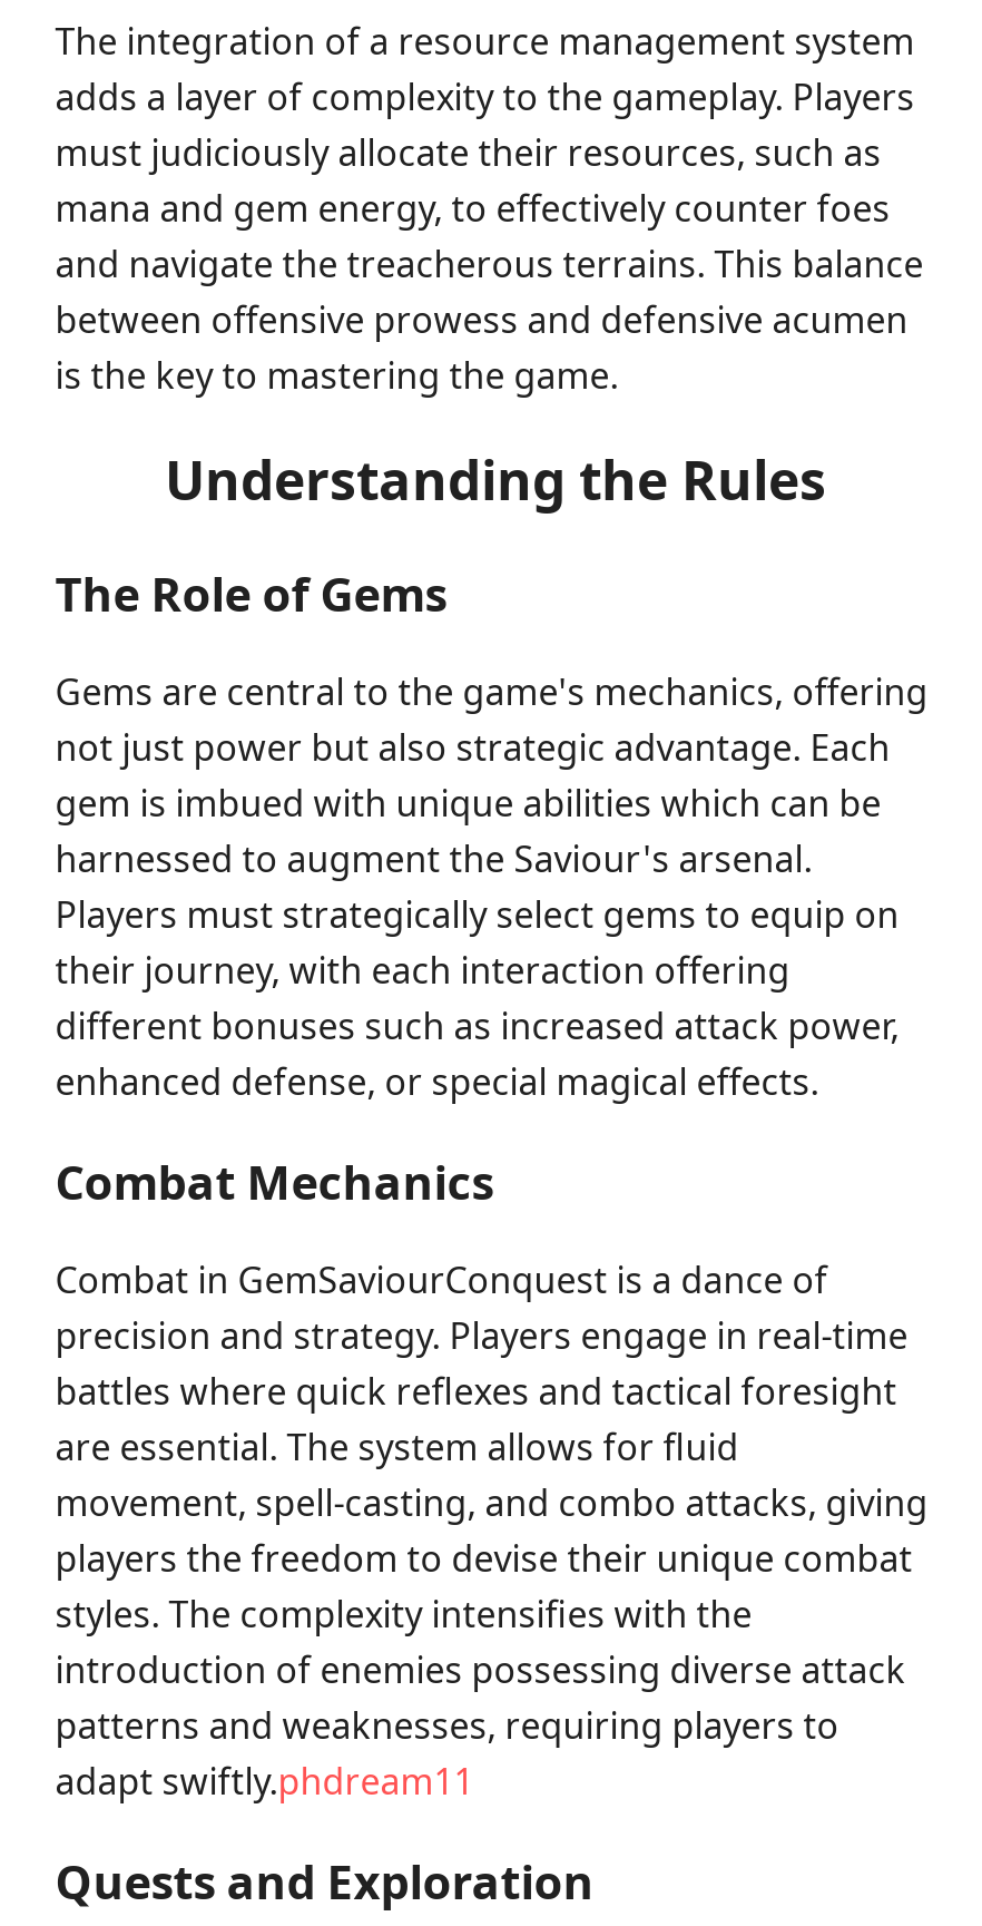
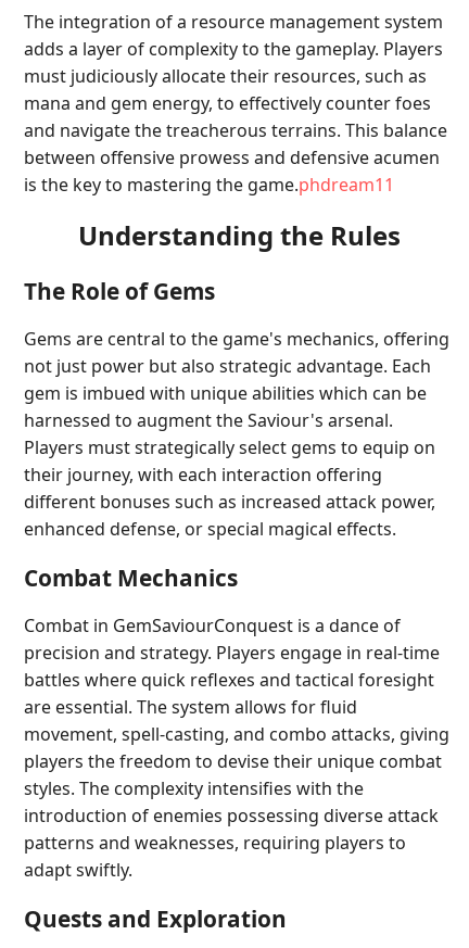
[55,351,618,400] is the key to mastering the game. -> [24,173,394,197] is the key to mastering the game.phdream11
[55,1757,474,1806] adapt swiftly.phdream11 -> [24,858,133,882] adapt swiftly.

